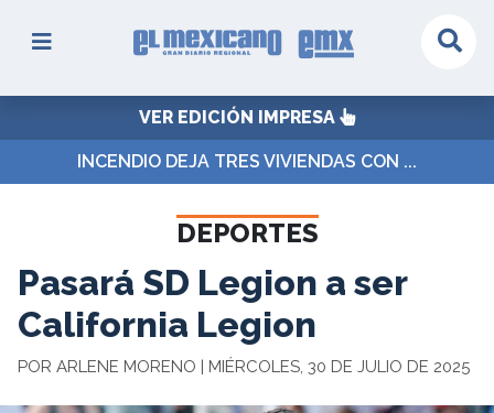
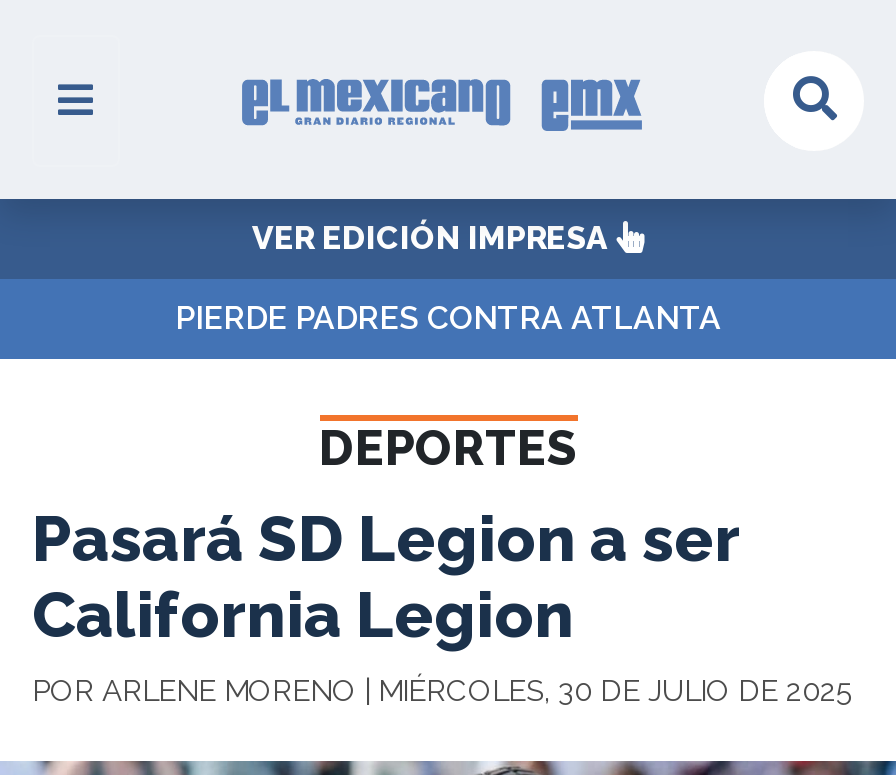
[77,151,417,172] INCENDIO DEJA TRES VIVIENDAS CON ... -> [175,299,721,337] PIERDE PADRES CONTRA ATLANTA

